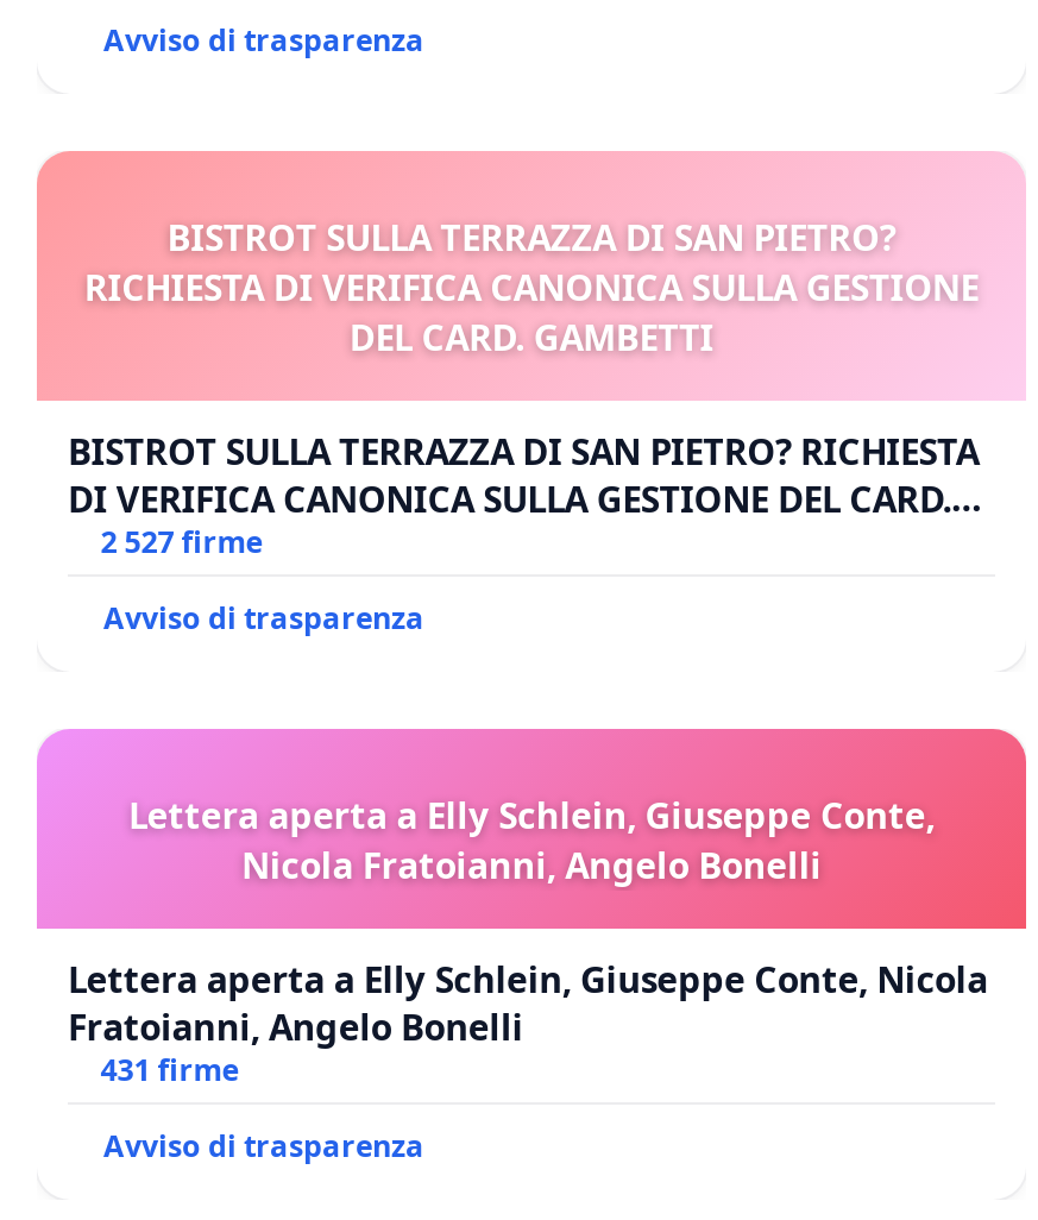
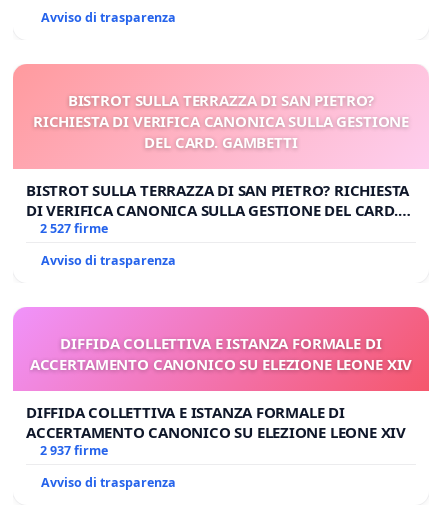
[128,790,935,888] Lettera aperta a Elly Schlein, Giuseppe Conte, | Nicola Fratoianni, Angelo Bonelli -> [30,333,412,374] DIFFIDA COLLETTIVA E ISTANZA FORMALE DI | ACCERTAMENTO CANONICO SU ELEZIONE LEONE XIV
[68,954,988,1090] Lettera aperta a Elly Schlein, Giuseppe Conte, Nicola | Fratoianni, Angelo Bonelli | 431 firme -> [26,402,406,459] DIFFIDA COLLETTIVA E ISTANZA FORMALE DI | ACCERTAMENTO CANONICO SU ELEZIONE LEONE XIV | 2 937 firme

